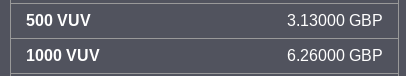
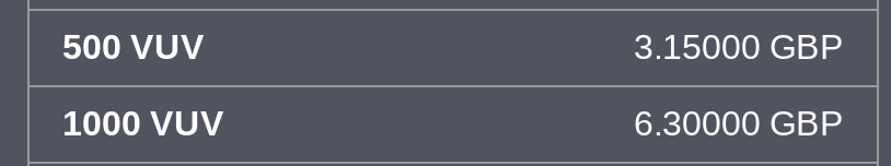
[287,12,383,29] 3.13000 GBP -> [634,28,844,66] 3.15000 GBP
[287,47,383,64] 6.26000 GBP -> [634,105,844,142] 6.30000 GBP

